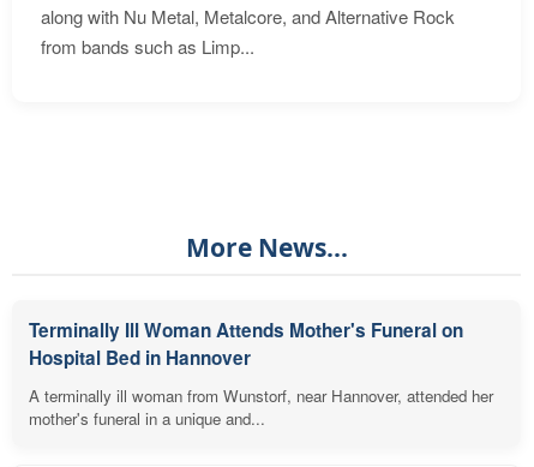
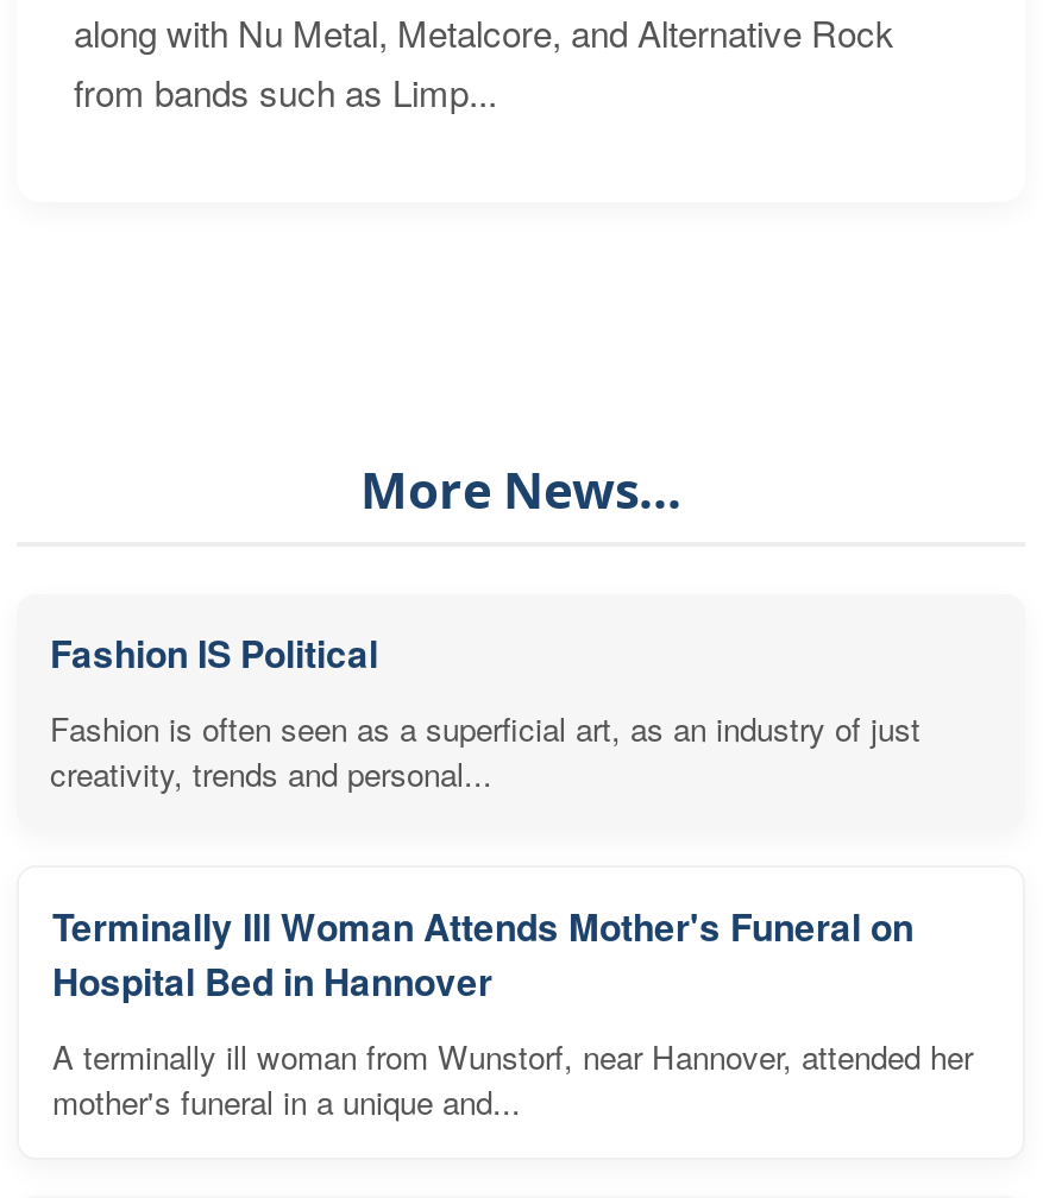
none -> [50,627,921,796] Fashion IS Political | Fashion is often seen as a superficial art, as an industry of just | creativity, trends and personal...

